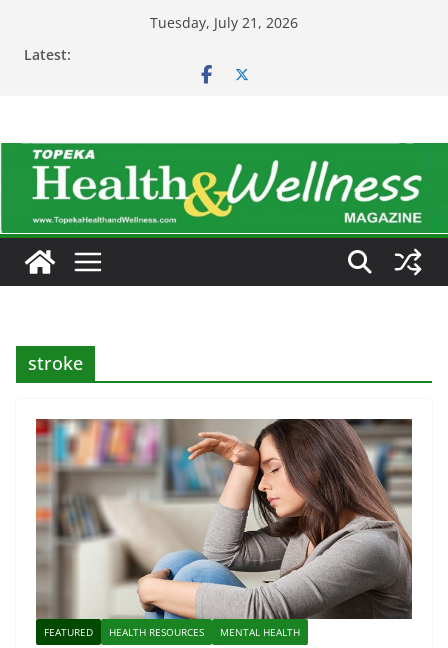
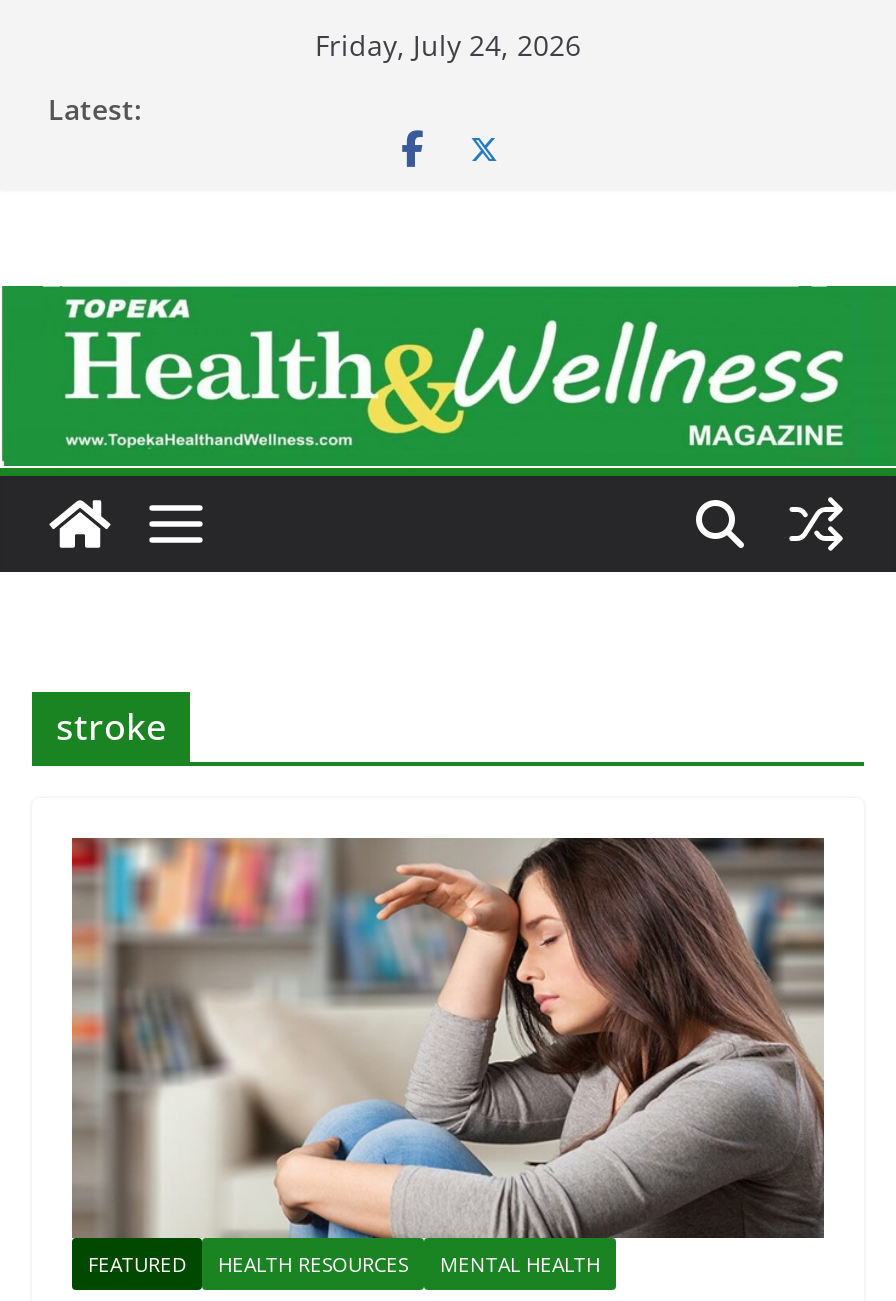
[150,13,298,32] Tuesday, July 21, 2026 -> [315,26,581,64] Friday, July 24, 2026

